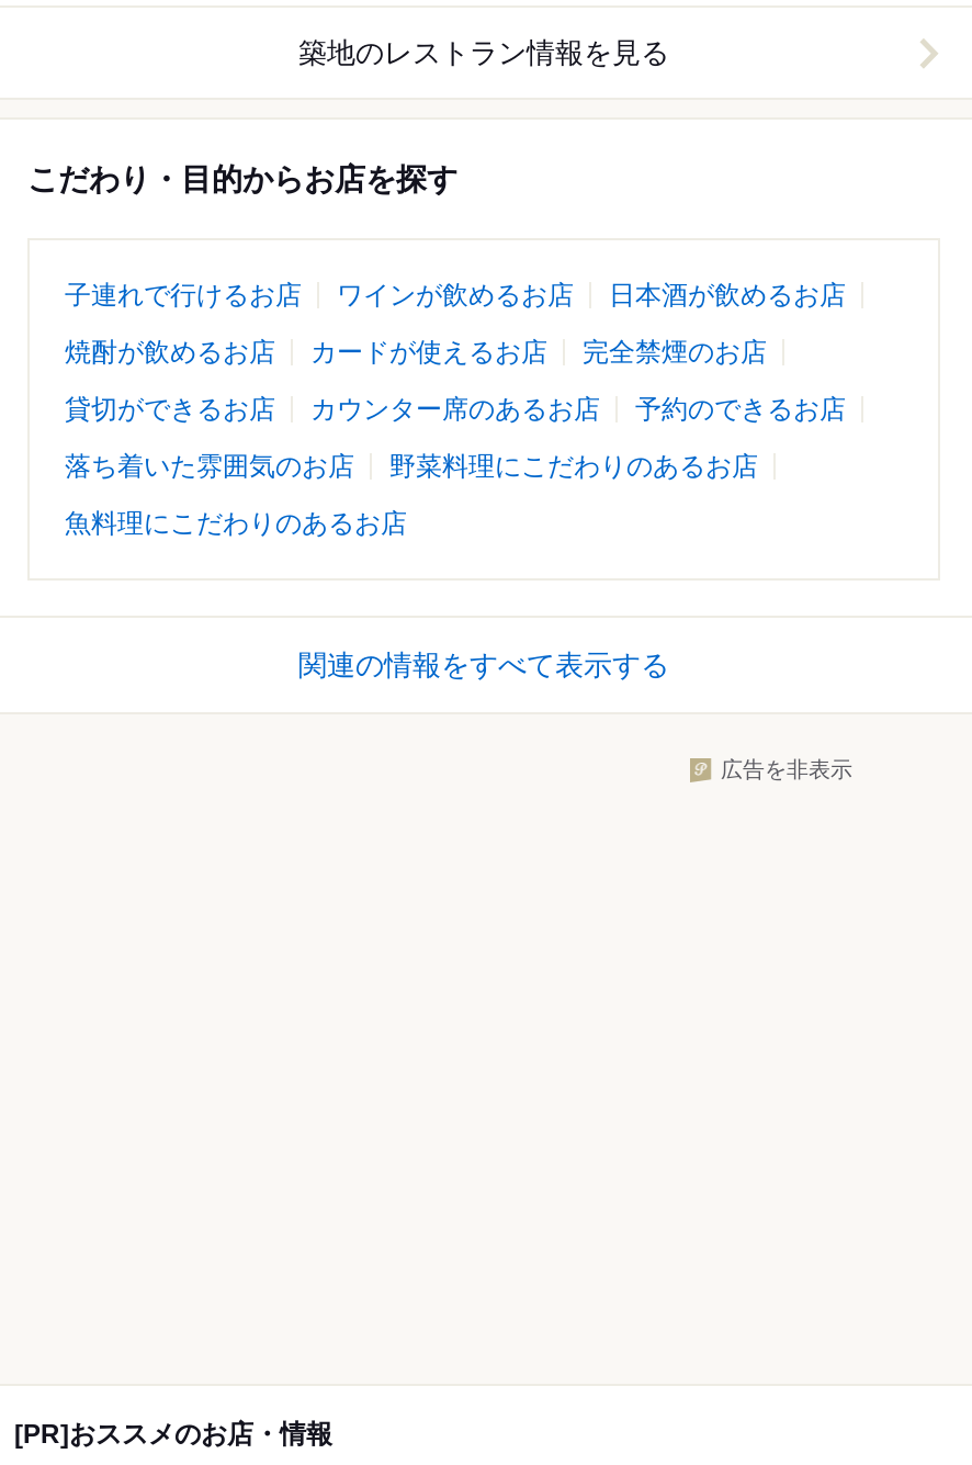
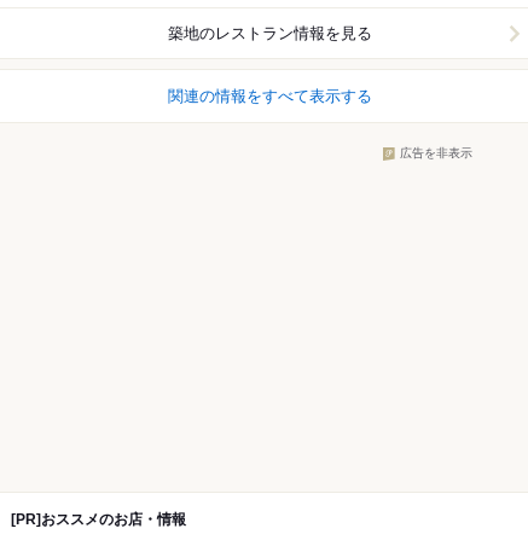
[27,162,846,539] こだわり・目的からお店を探す | 子連れで行けるお店 | ワインが飲めるお店 | 日本酒が飲めるお店 | 焼酎が飲めるお店 | カードが使えるお店 | 完全禁煙のお店 | 貸切ができるお店 | カウンター席のあるお店 | 予約のできるお店 | 落ち着いた雰囲気のお店 | 野菜料理にこだわりのあるお店 | 魚料理にこだわりのあるお店 -> none

